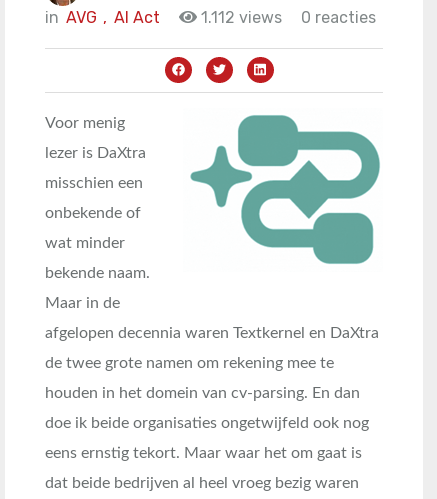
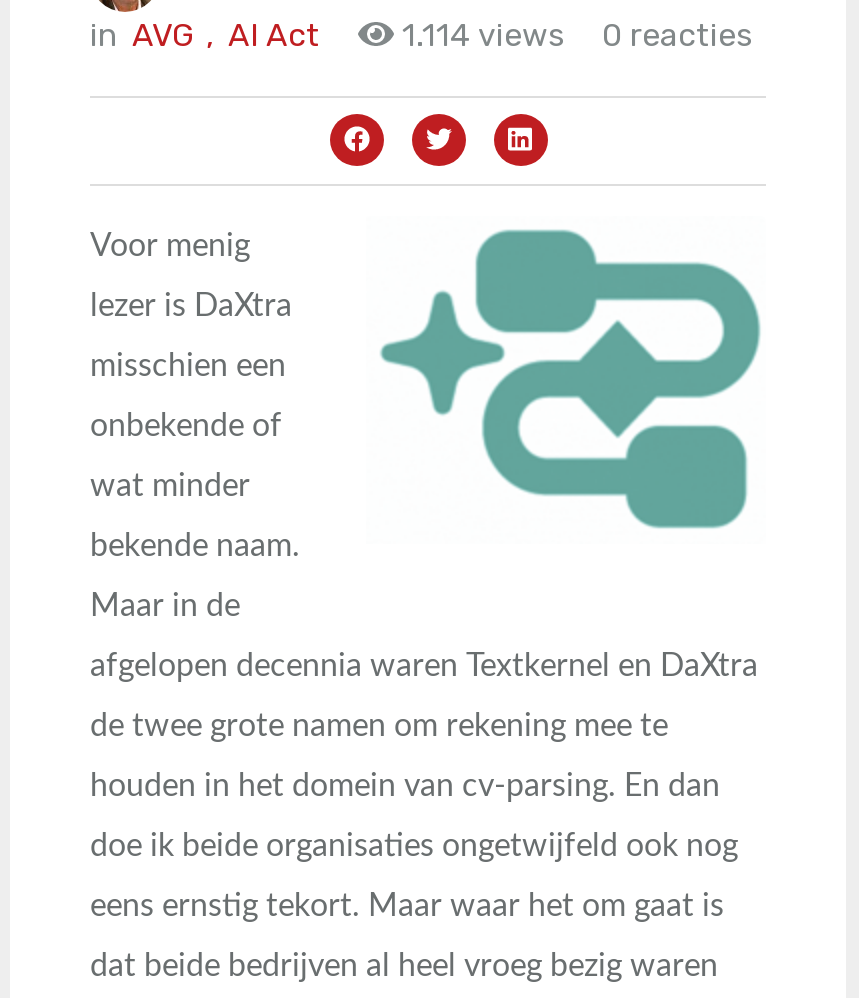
[45,8,376,27] in AVG , AI Act 1.112 views 0 reacties -> [90,16,752,54] in AVG , AI Act 1.114 views 0 reacties

